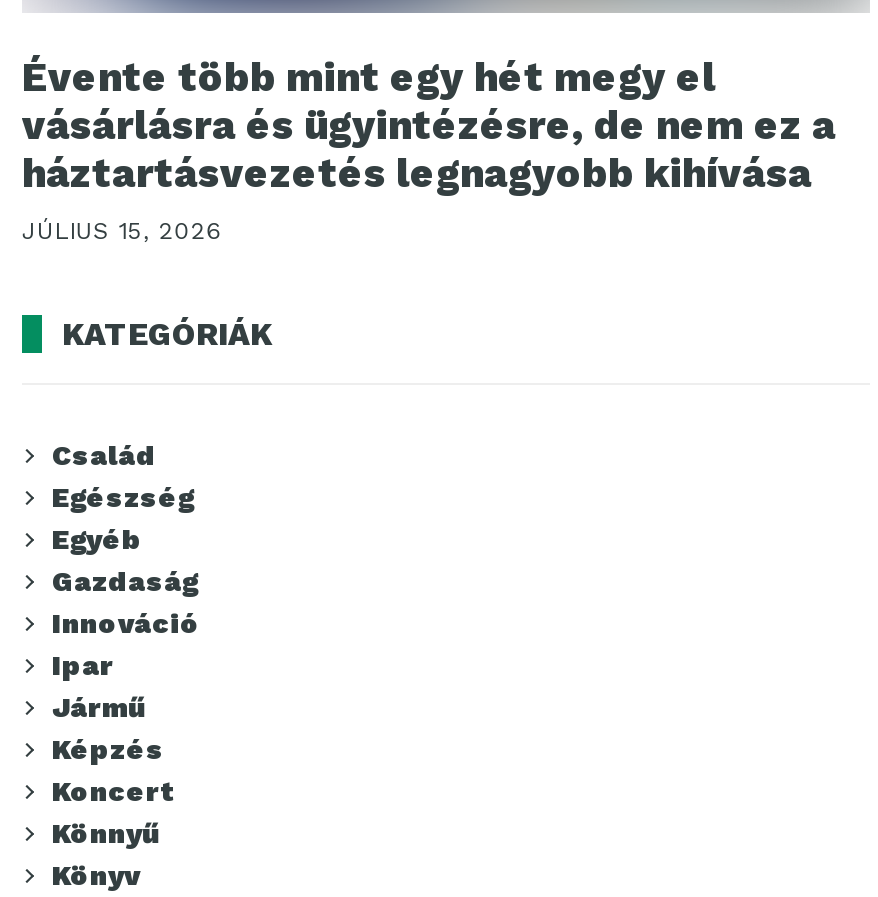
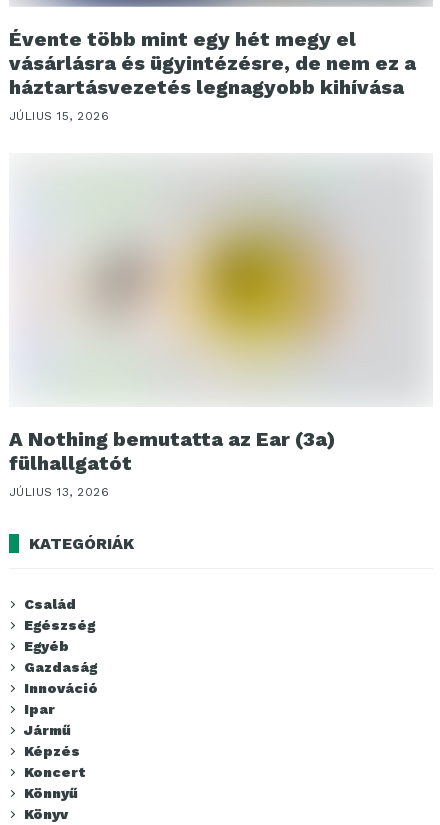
none -> [9,154,430,499] [image] | A Nothing bemutatta az Ear (3a) | fülhallgatót | JÚLIUS 13, 2026

